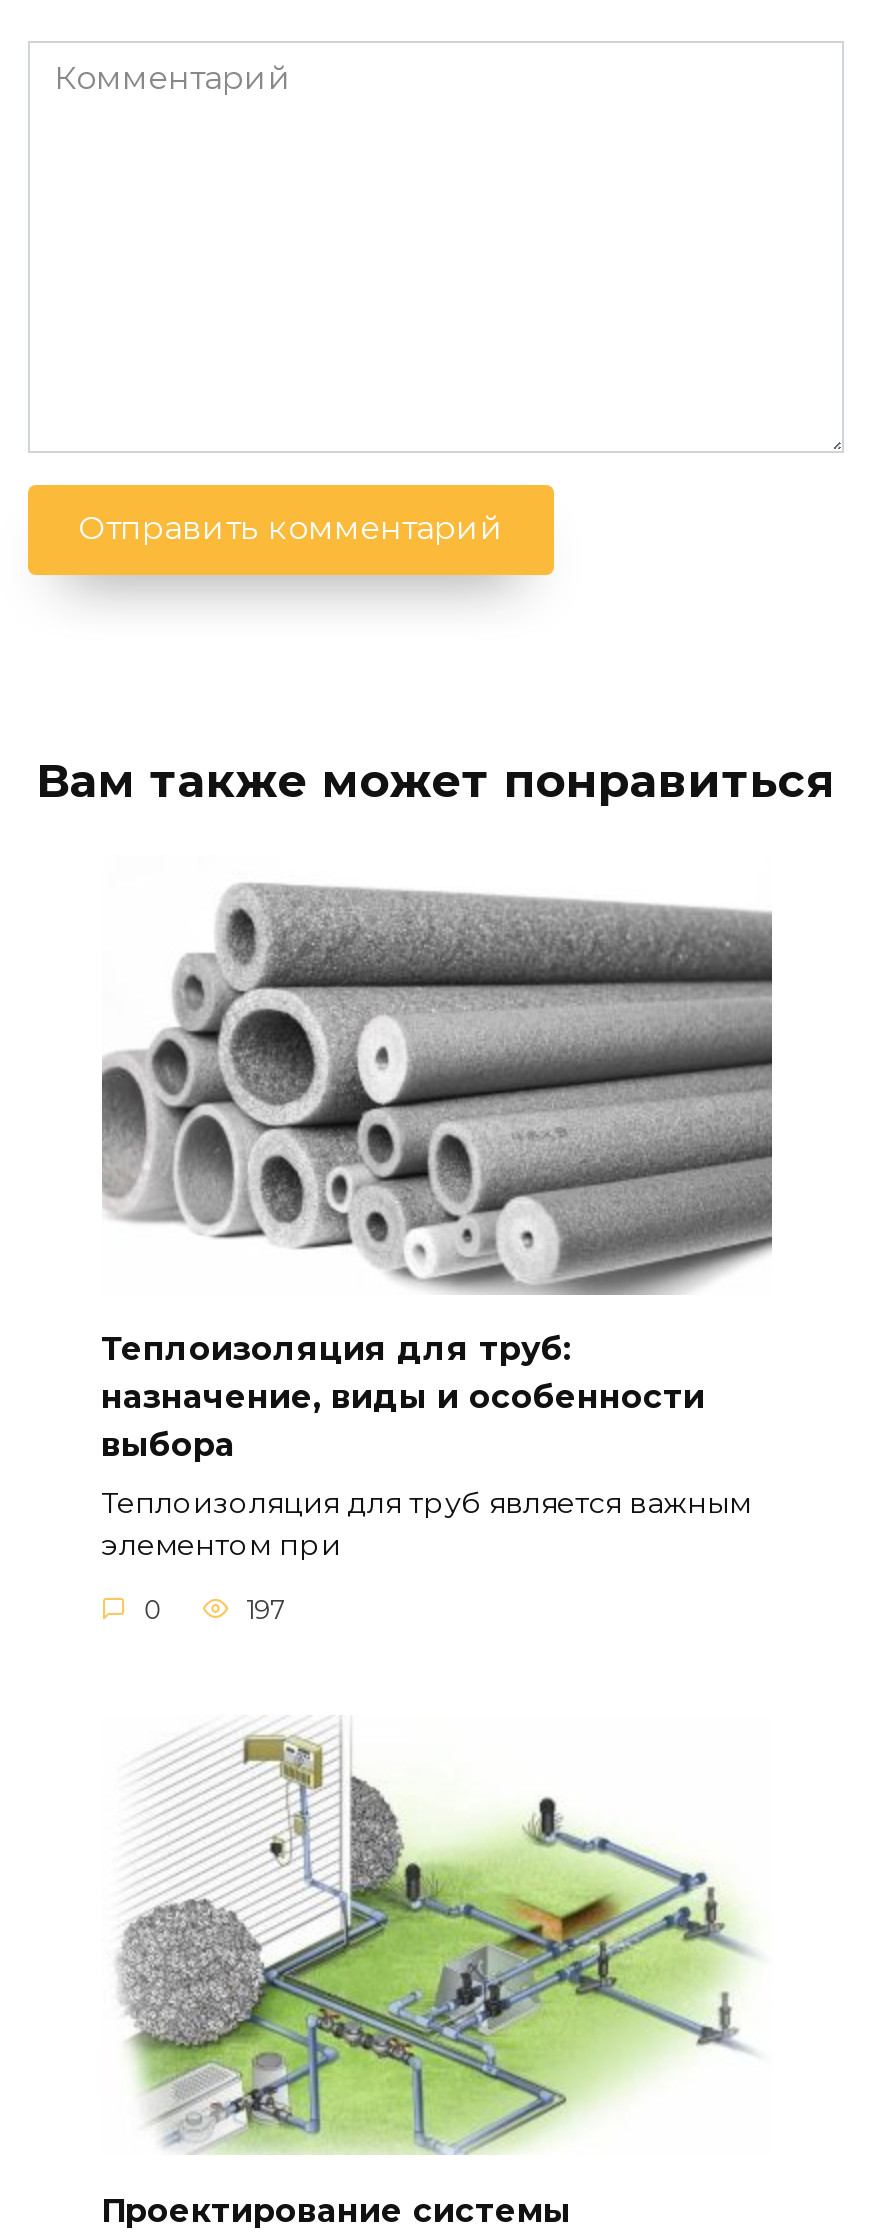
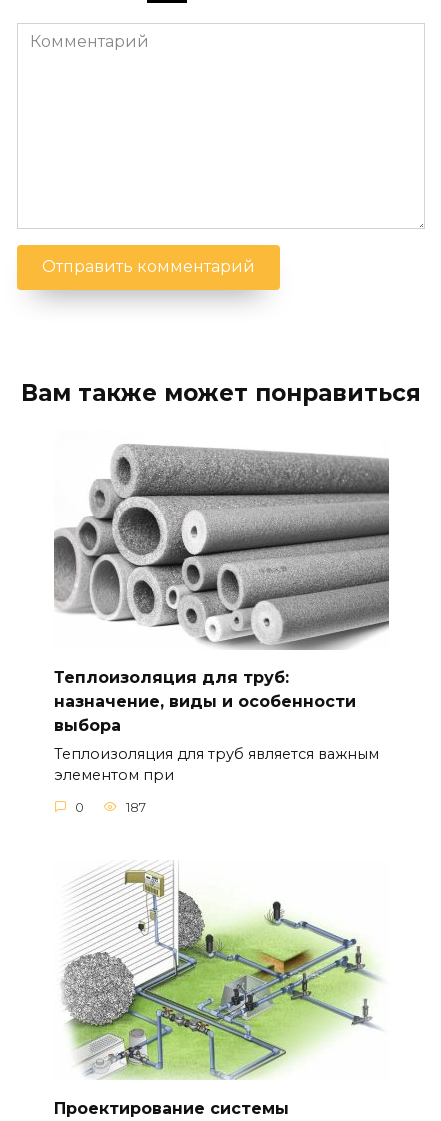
[246,1594,284,1624] 197 -> [126,800,146,815] 187

